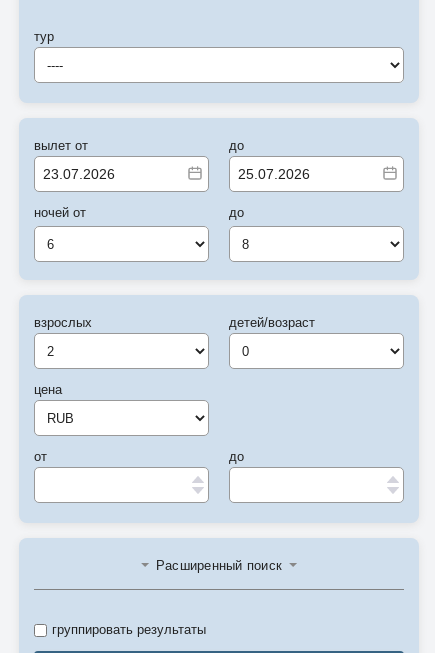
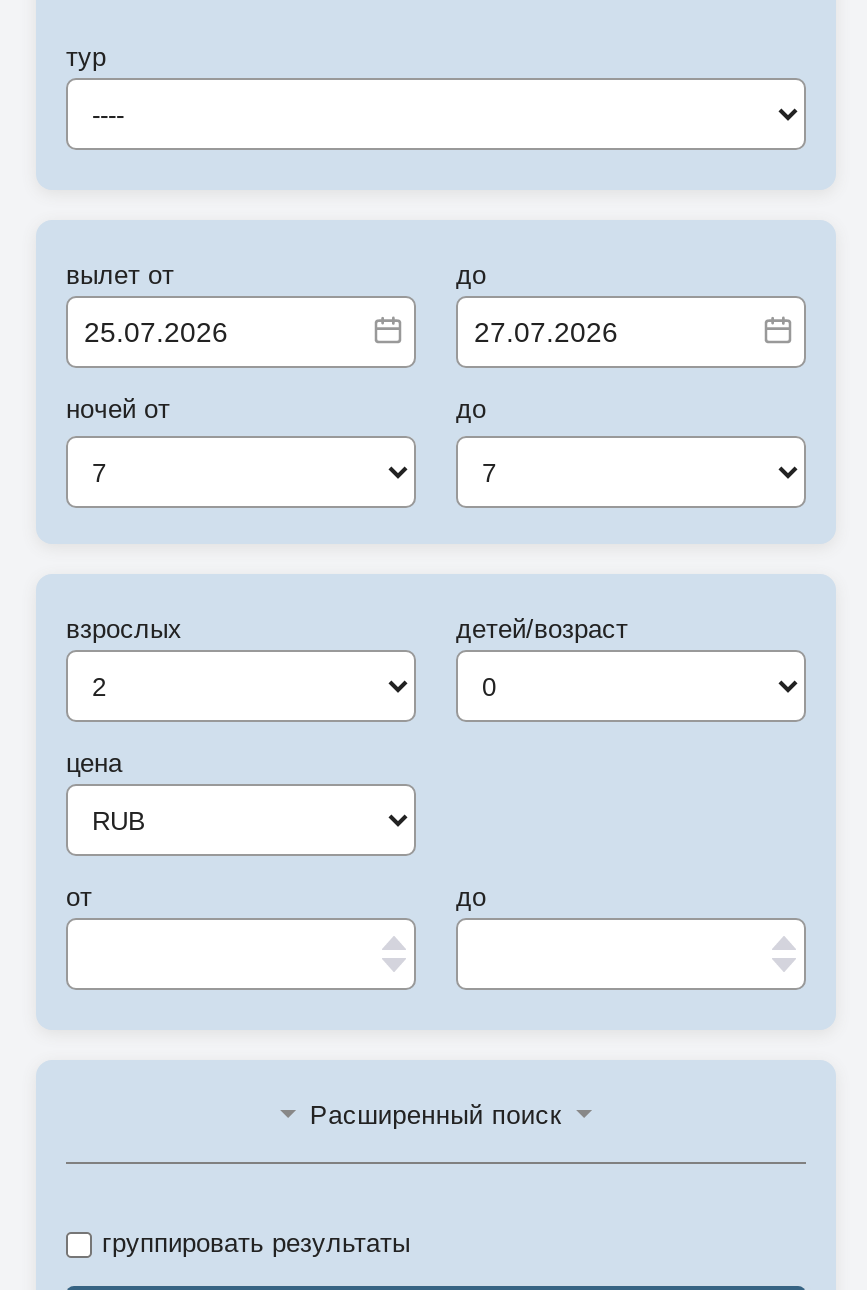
[42,235,50,251] 6 -> [82,454,98,486] 7
[237,235,245,251] 8 -> [472,454,488,486] 7

